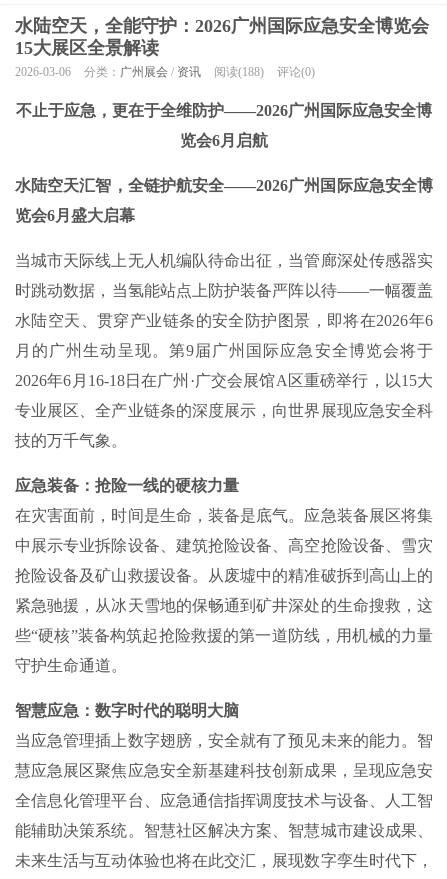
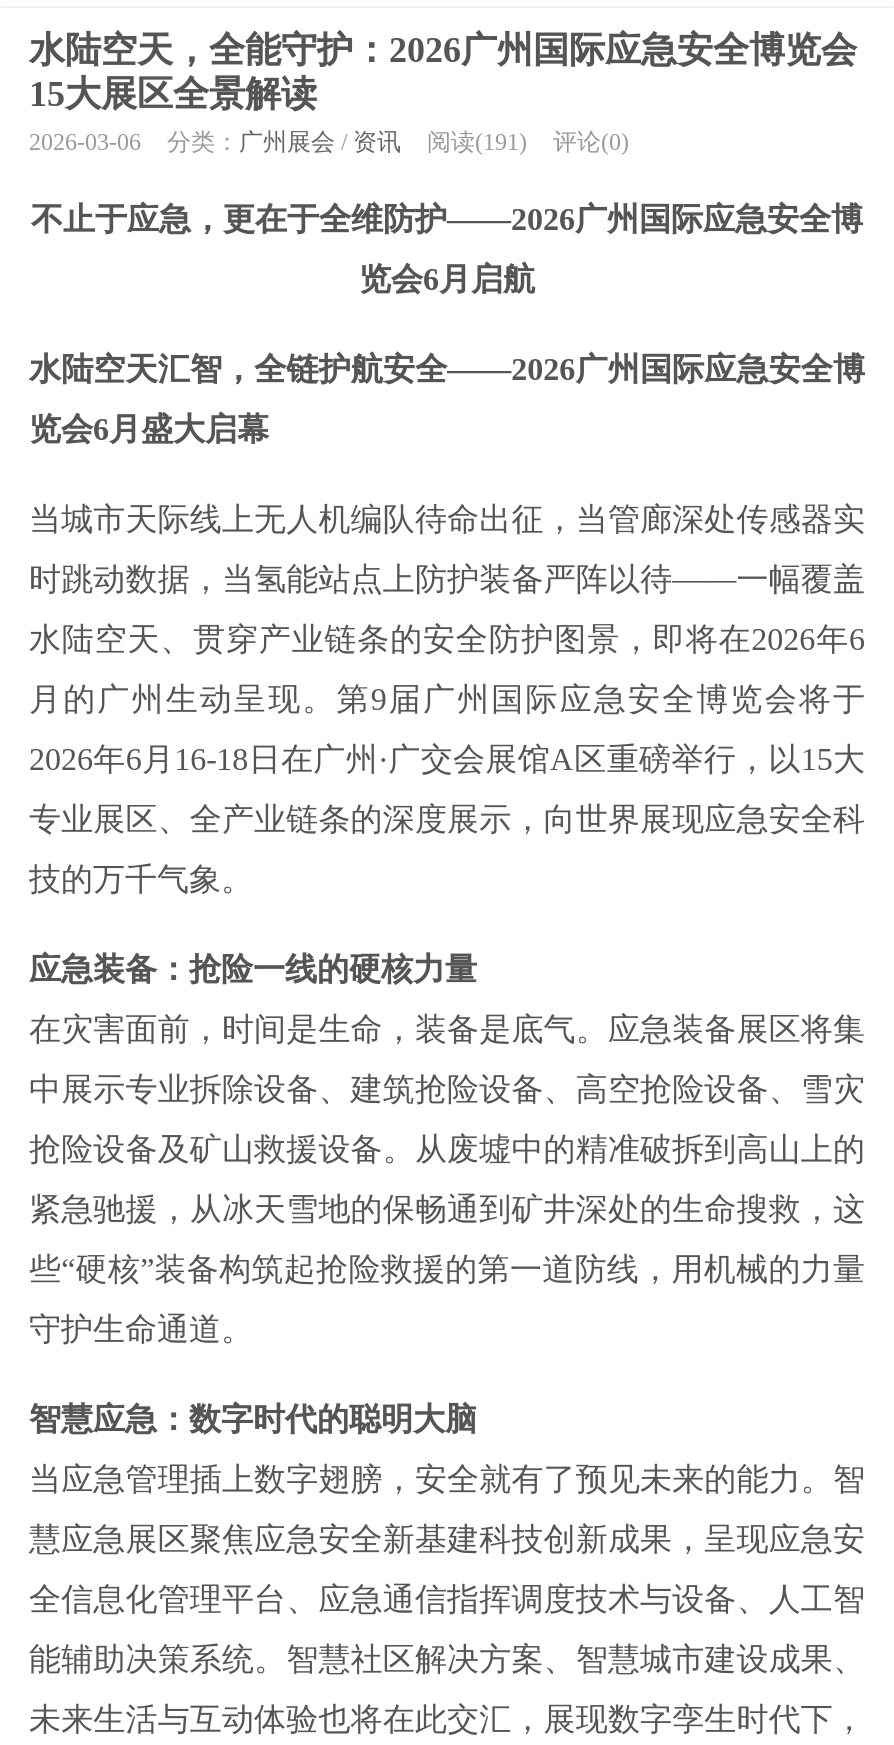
[15,65,315,79] 2026-03-06 分类：广州展会/资讯 阅读(188) 评论(0) -> [29,128,629,156] 2026-03-06 分类：广州展会/资讯 阅读(191) 评论(0)

